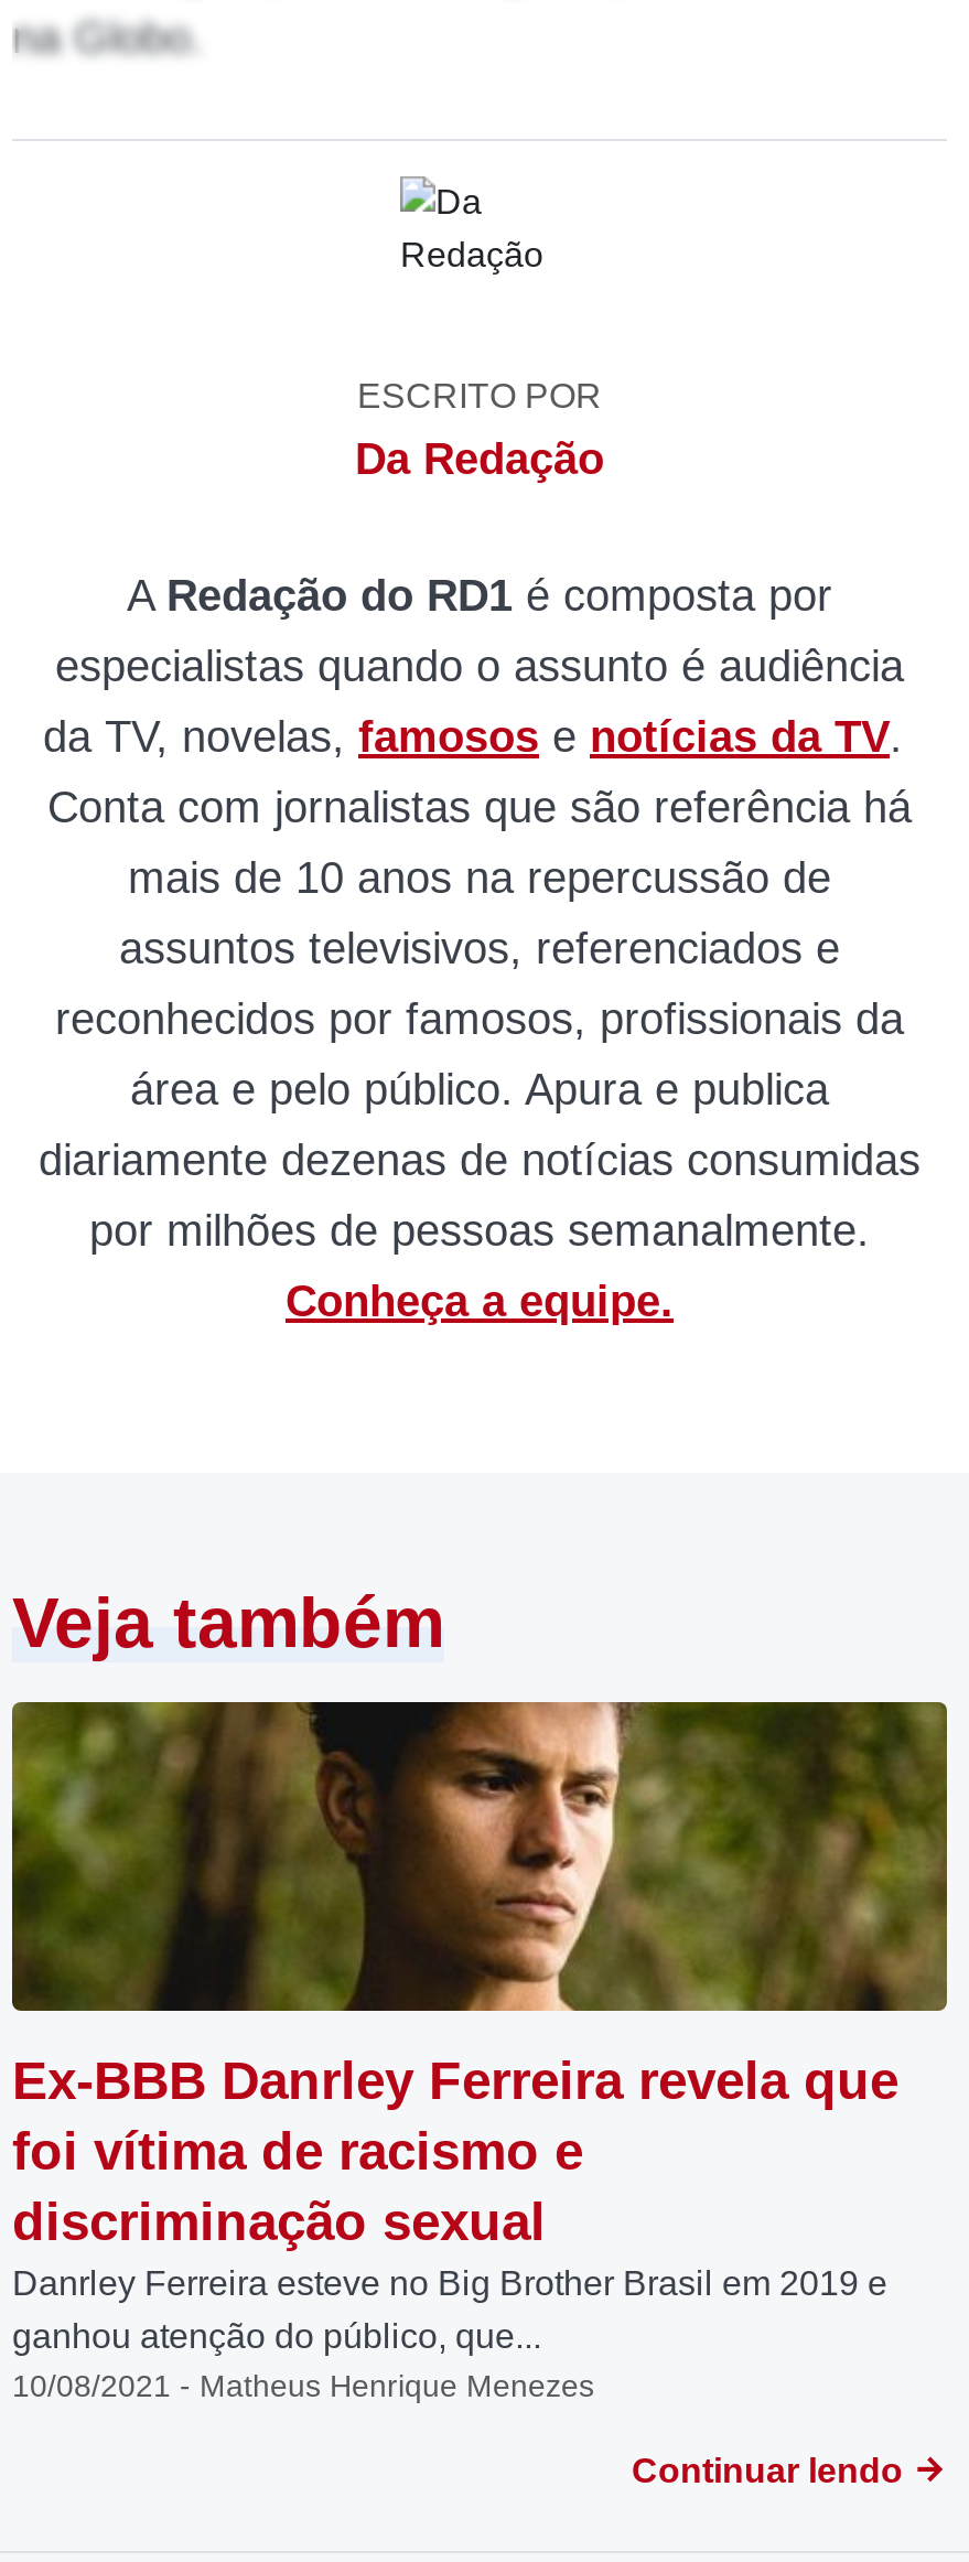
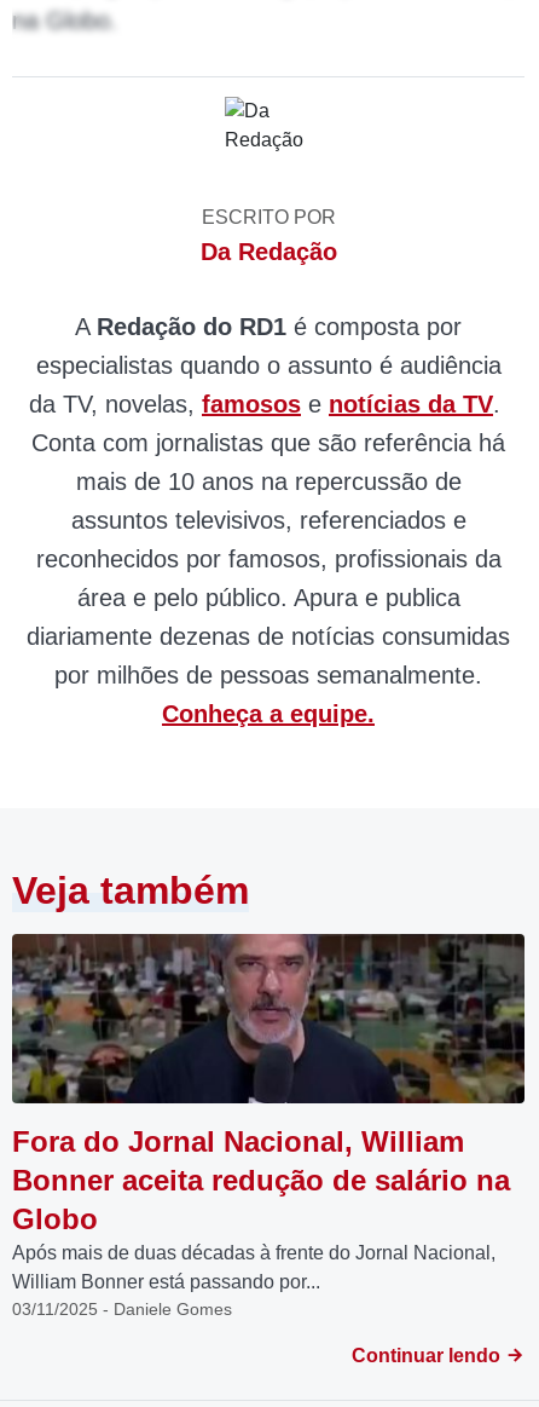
[10,1700,949,2403] [image] | Ex-BBB Danrley Ferreira revela que | foi vítima de racismo e | discriminação sexual | Danrley Ferreira esteve no Big Brother Brasil em 2019 e | ganhou atenção do público, que... | 10/08/2021 - Matheus Henrique Menezes -> [11,933,526,1319] [image] | Fora do Jornal Nacional, William | Bonner aceita redução de salário na | Globo | Após mais de duas décadas à frente do Jornal Nacional, | William Bonner está passando por... | 03/11/2025 - Daniele Gomes

